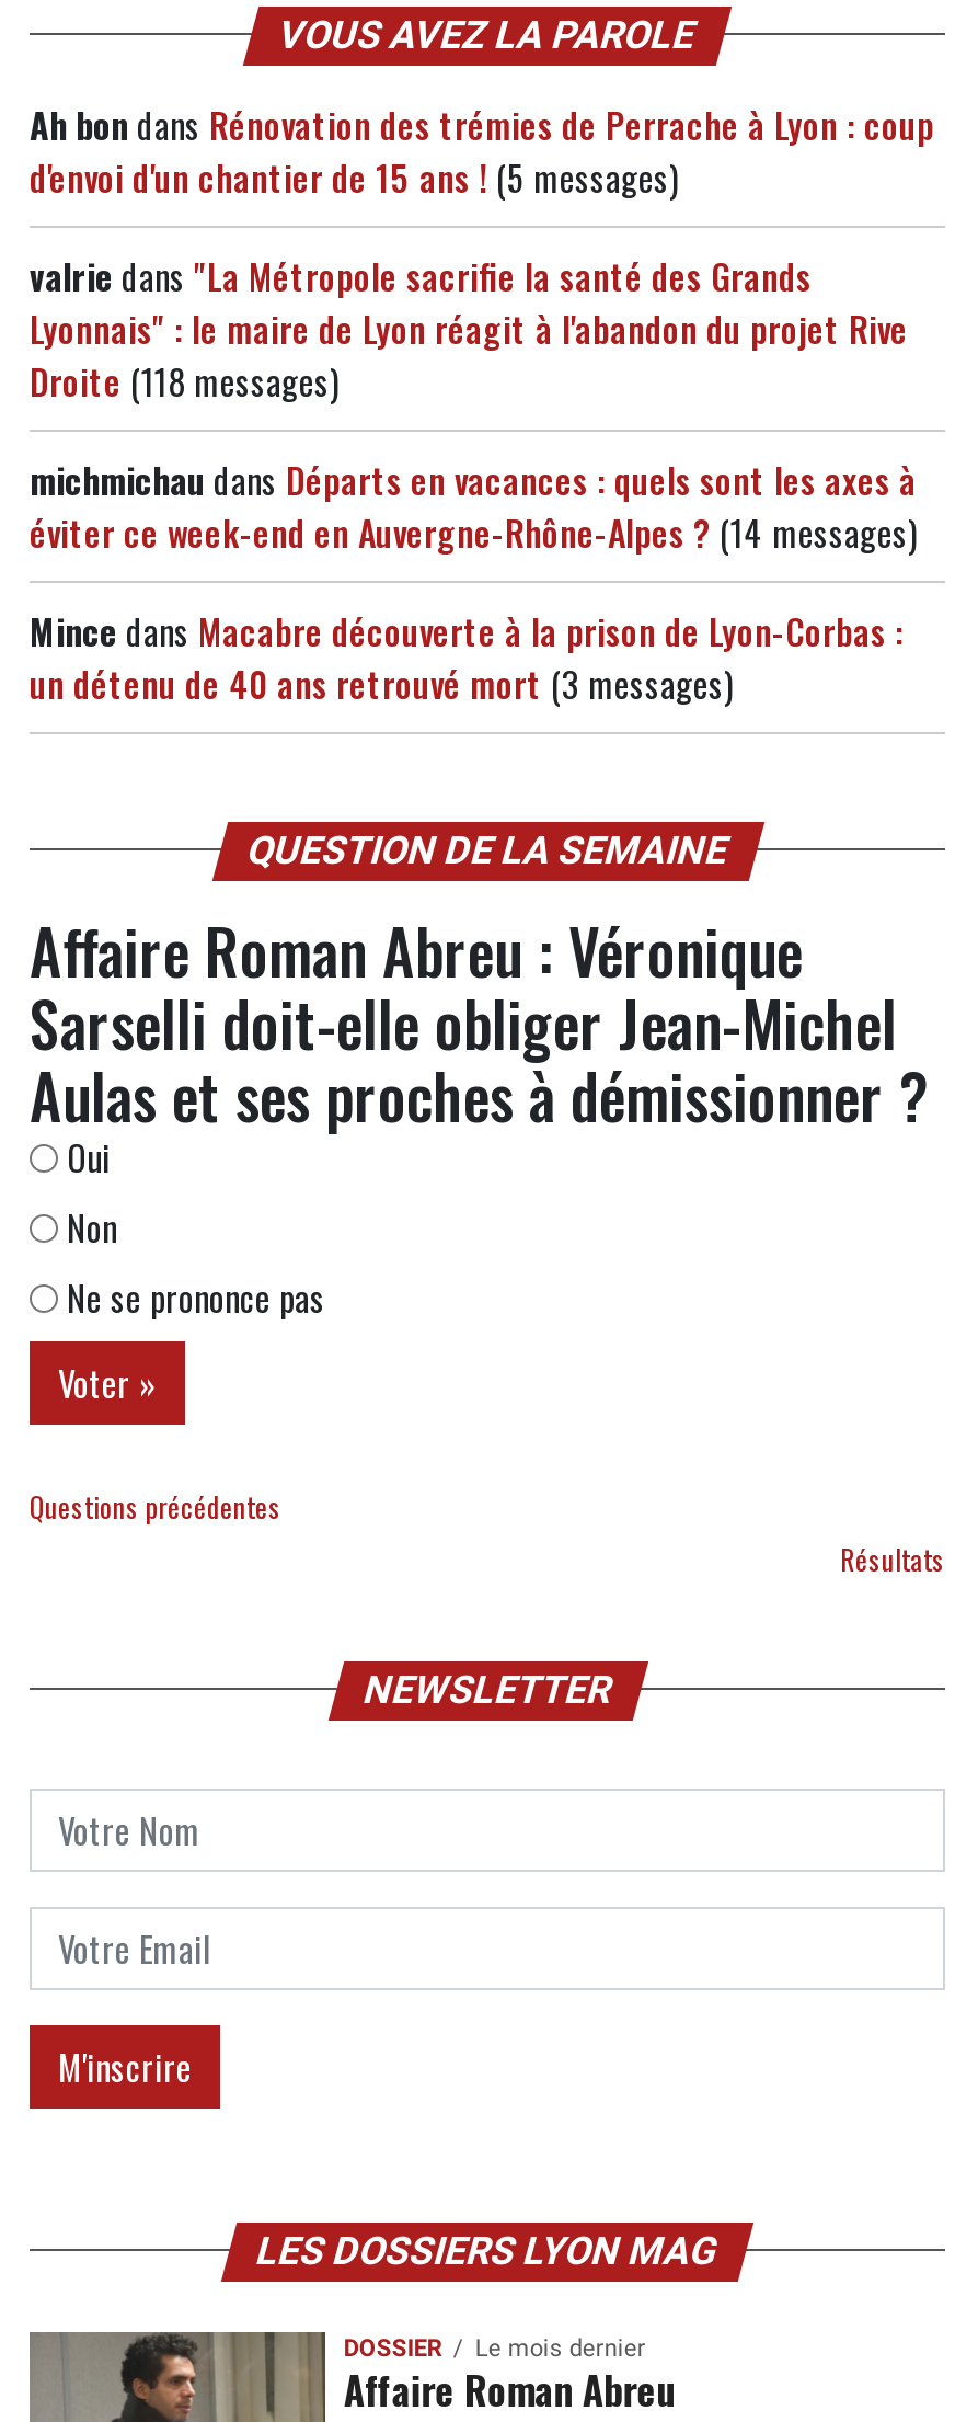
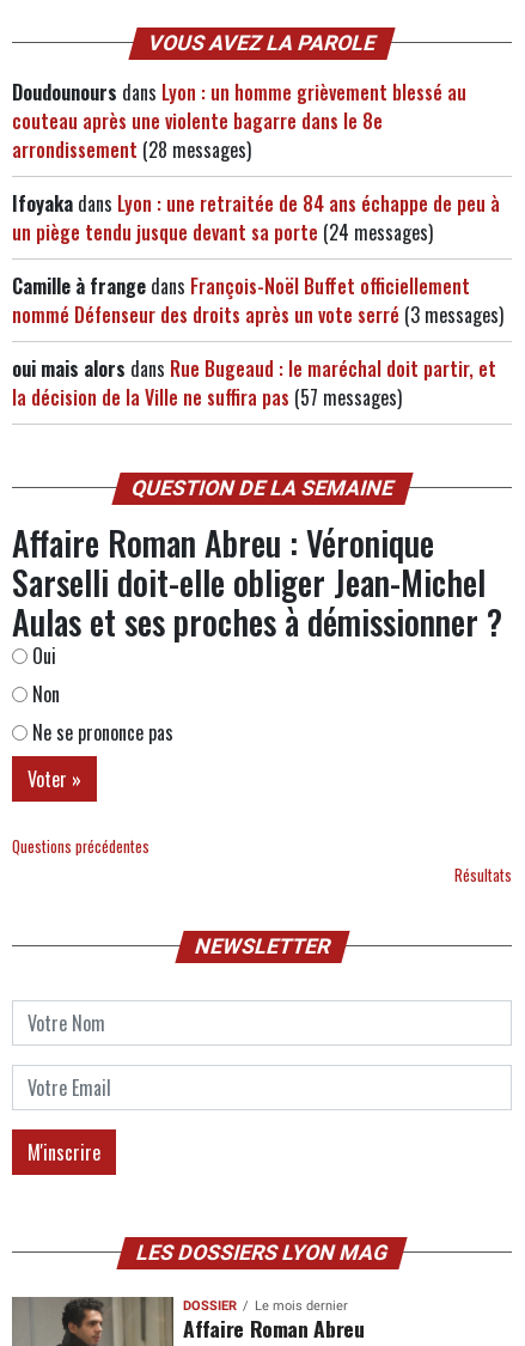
[30,98,934,204] Ah bon dans Rénovation des trémies de Perrache à Lyon : coup | d'envoi d'un chantier de 15 ans ! (5 messages) -> [12,78,466,164] Doudounours dans Lyon : un homme grièvement blessé au | couteau après une violente bagarre dans le 8e | arrondissement (28 messages)
[30,250,908,407] valrie dans "La Métropole sacrifie la santé des Grands | Lyonnais" : le maire de Lyon réagit à l'abandon du projet Rive | Droite (118 messages) -> [12,189,500,246] Ifoyaka dans Lyon : une retraitée de 84 ans échappe de peu à | un piège tendu jusque devant sa porte (24 messages)
[30,453,917,559] michmichau dans Départs en vacances : quels sont les axes à | éviter ce week-end en Auvergne-Rhône-Alpes ? (14 messages) -> [12,271,503,329] Camille à frange dans François-Noël Buffet officiellement | nommé Défenseur des droits après un vote serré (3 messages)
[30,605,904,710] Mince dans Macabre découverte à la prison de Lyon-Corbas : | un détenu de 40 ans retrouvé mort (3 messages) -> [12,354,496,411] oui mais alors dans Rue Bugeaud : le maréchal doit partir, et | la décision de la Ville ne suffira pas (57 messages)

